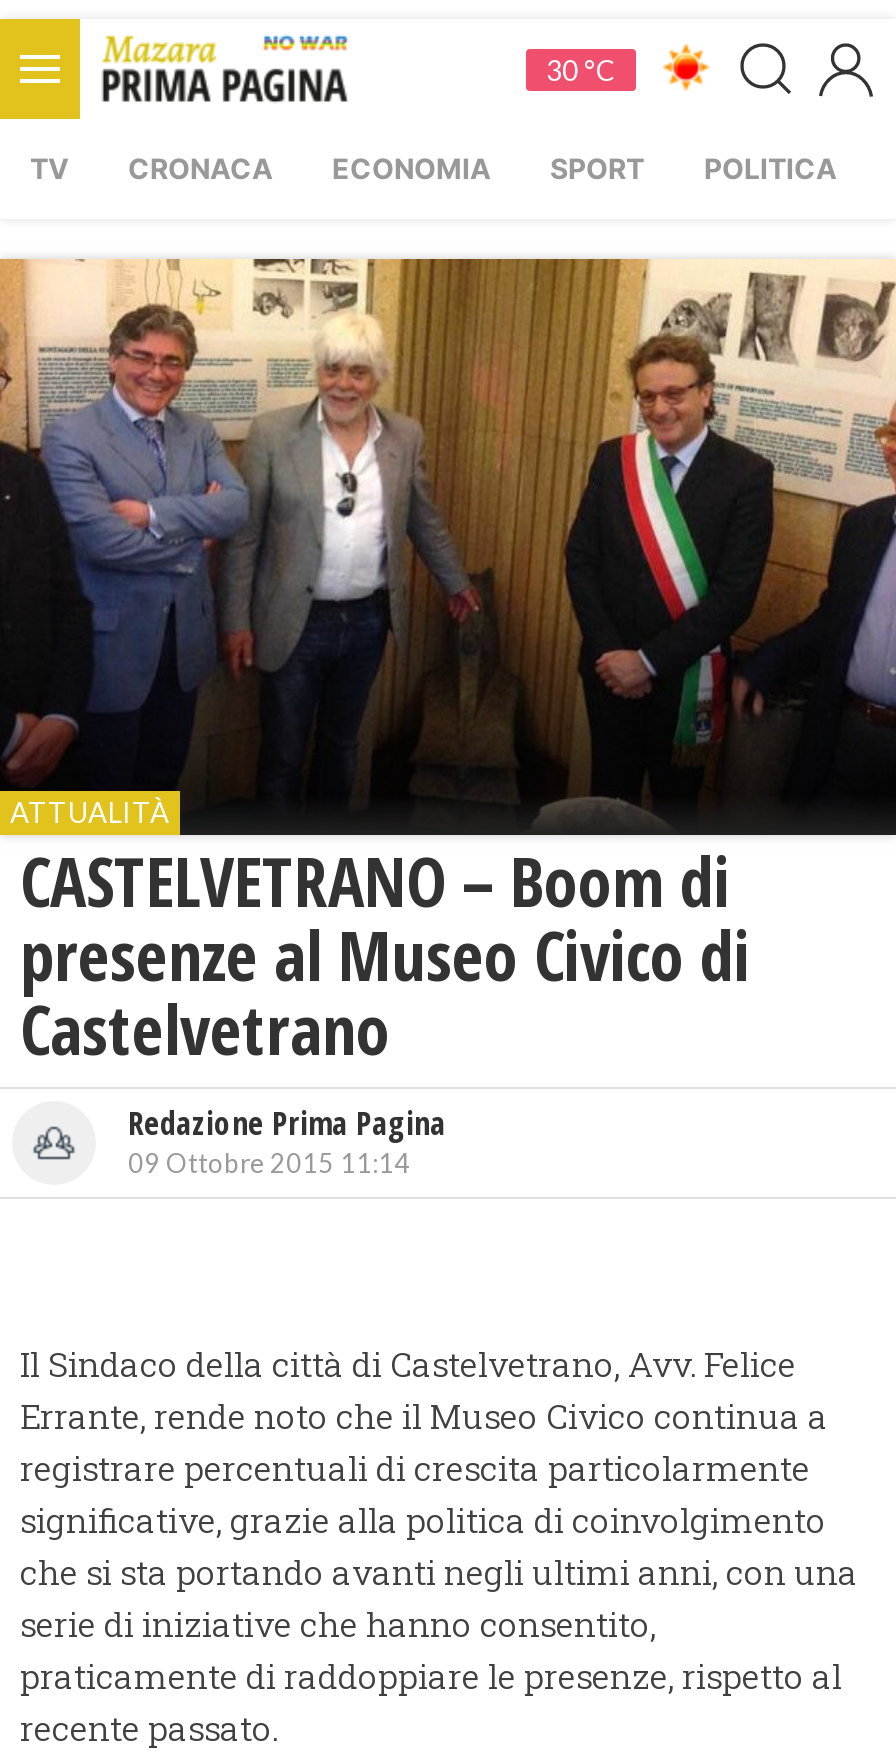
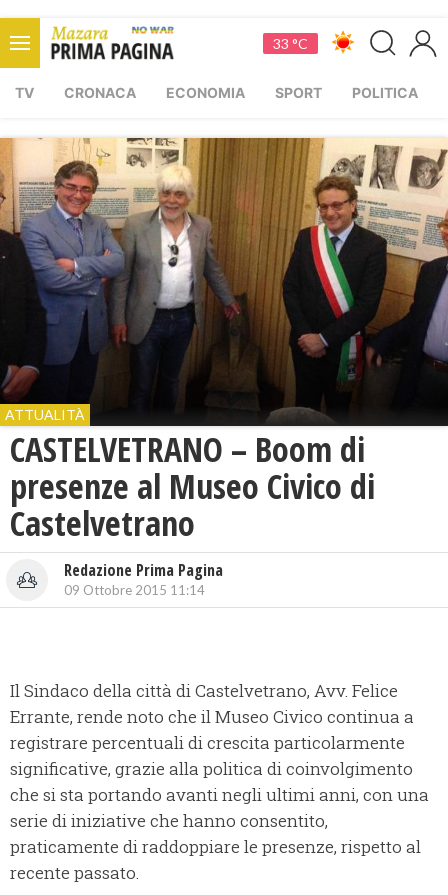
[546,52,616,86] 30 °C -> [273,34,308,51] 33 °C

